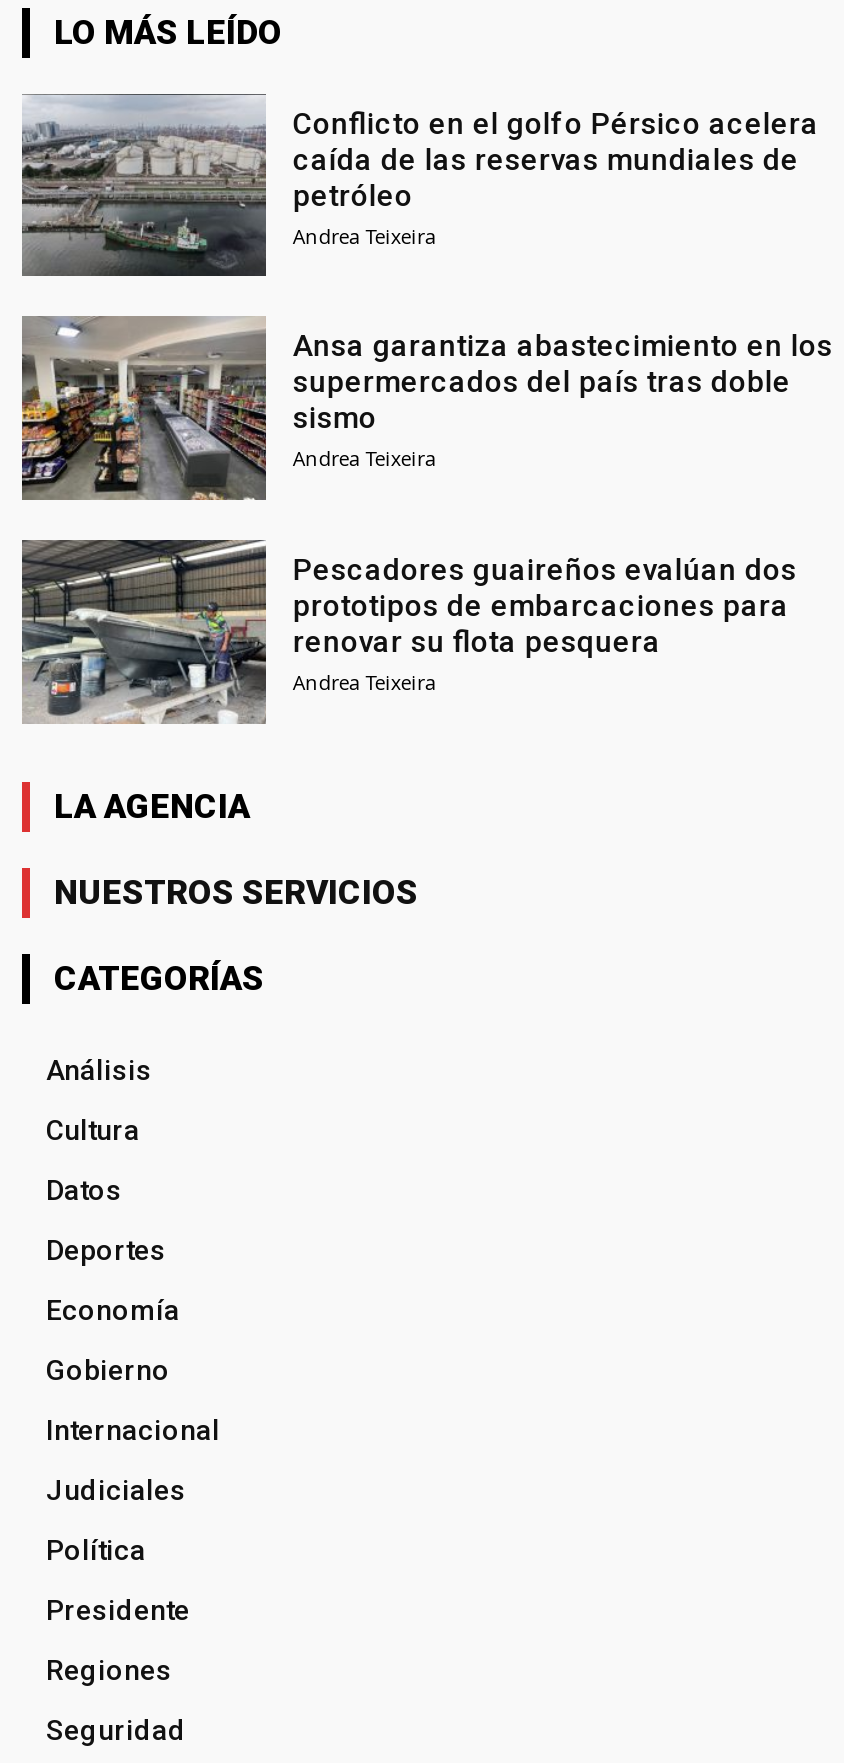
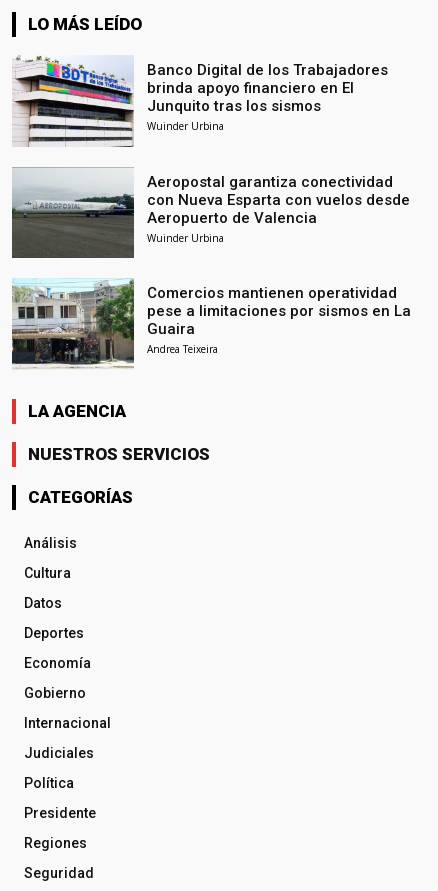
[20,92,819,278] [image] | Conflicto en el golfo Pérsico acelera | caída de las reservas mundiales de | petróleo | Andrea Teixeira -> [12,55,388,146] [image] | Banco Digital de los Trabajadores | brinda apoyo financiero en El | Junquito tras los sismos | Wuinder Urbina
[20,316,833,502] [image] | Ansa garantiza abastecimiento en los | supermercados del país tras doble | sismo | Andrea Teixeira -> [11,167,410,259] [image] | Aeropostal garantiza conectividad | con Nueva Esparta con vuelos desde | Aeropuerto de Valencia | Wuinder Urbina
[20,538,797,724] [image] | Pescadores guaireños evalúan dos | prototipos de embarcaciones para | renovar su flota pesquera -> [12,278,411,369] [image] | Comercios mantienen operatividad | pese a limitaciones por sismos en La | Guaira

